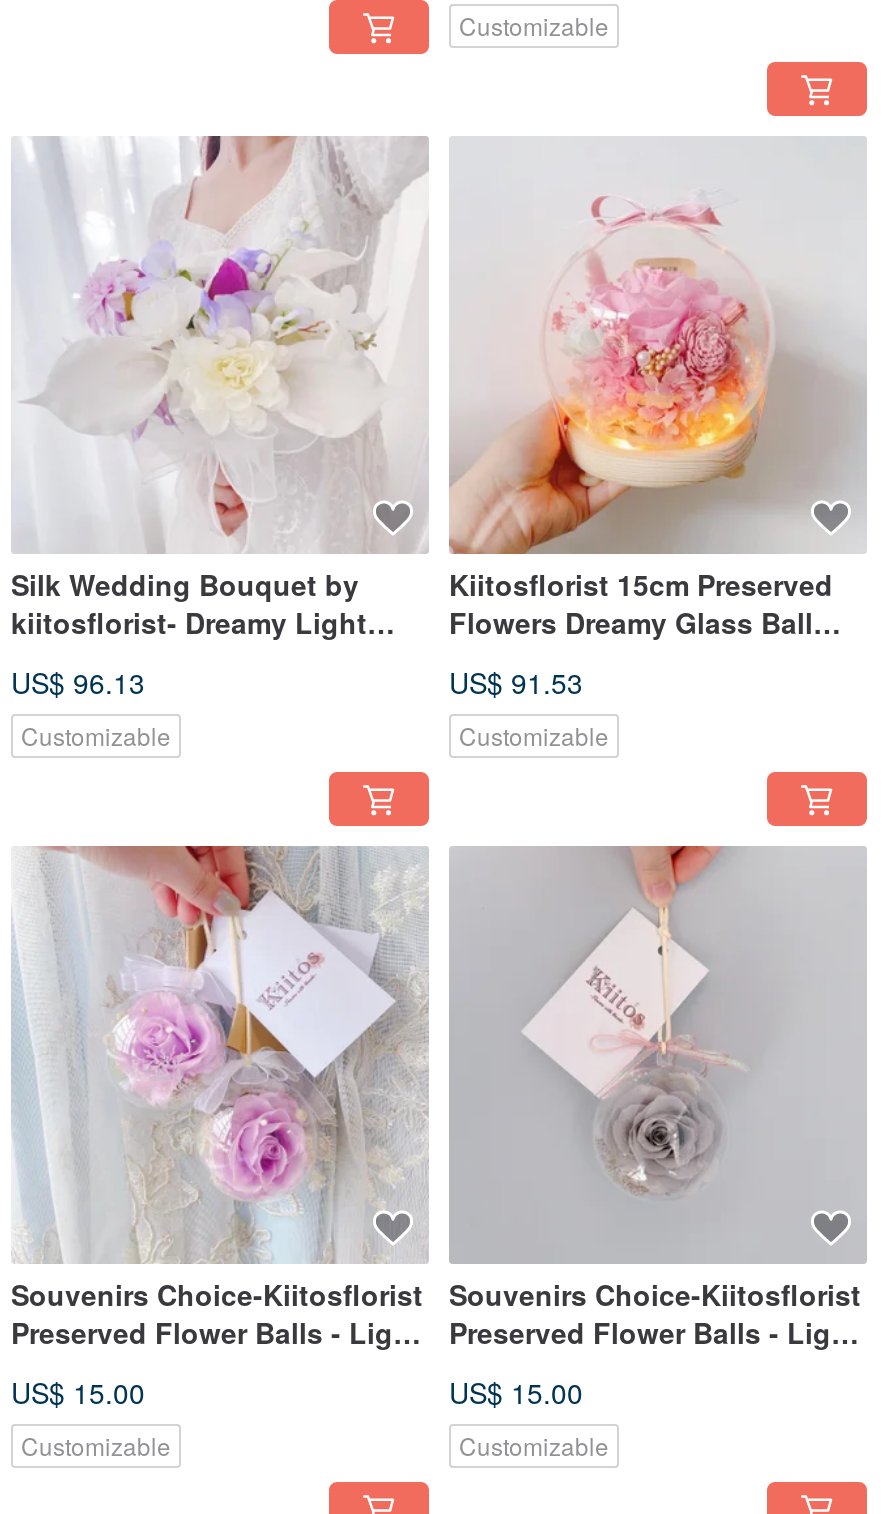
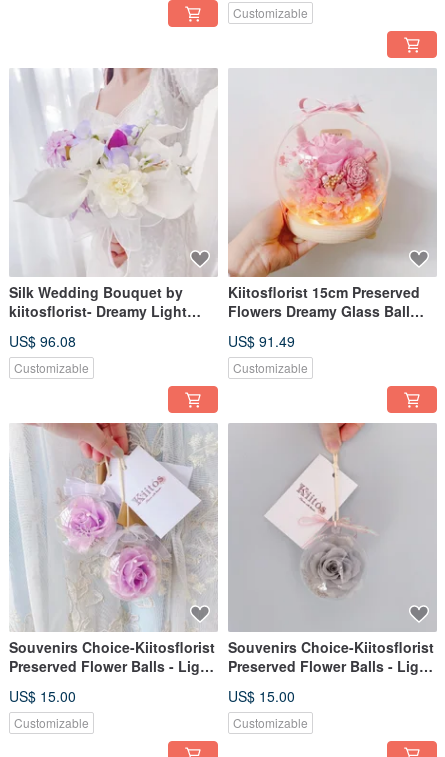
[11,662,145,702] US$ 96.13 -> [9,331,76,351] US$ 96.08
[449,662,583,702] US$ 91.53 -> [228,331,295,351] US$ 91.49

